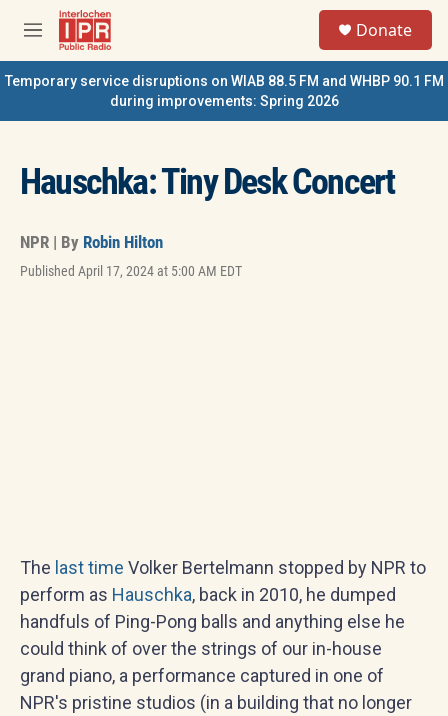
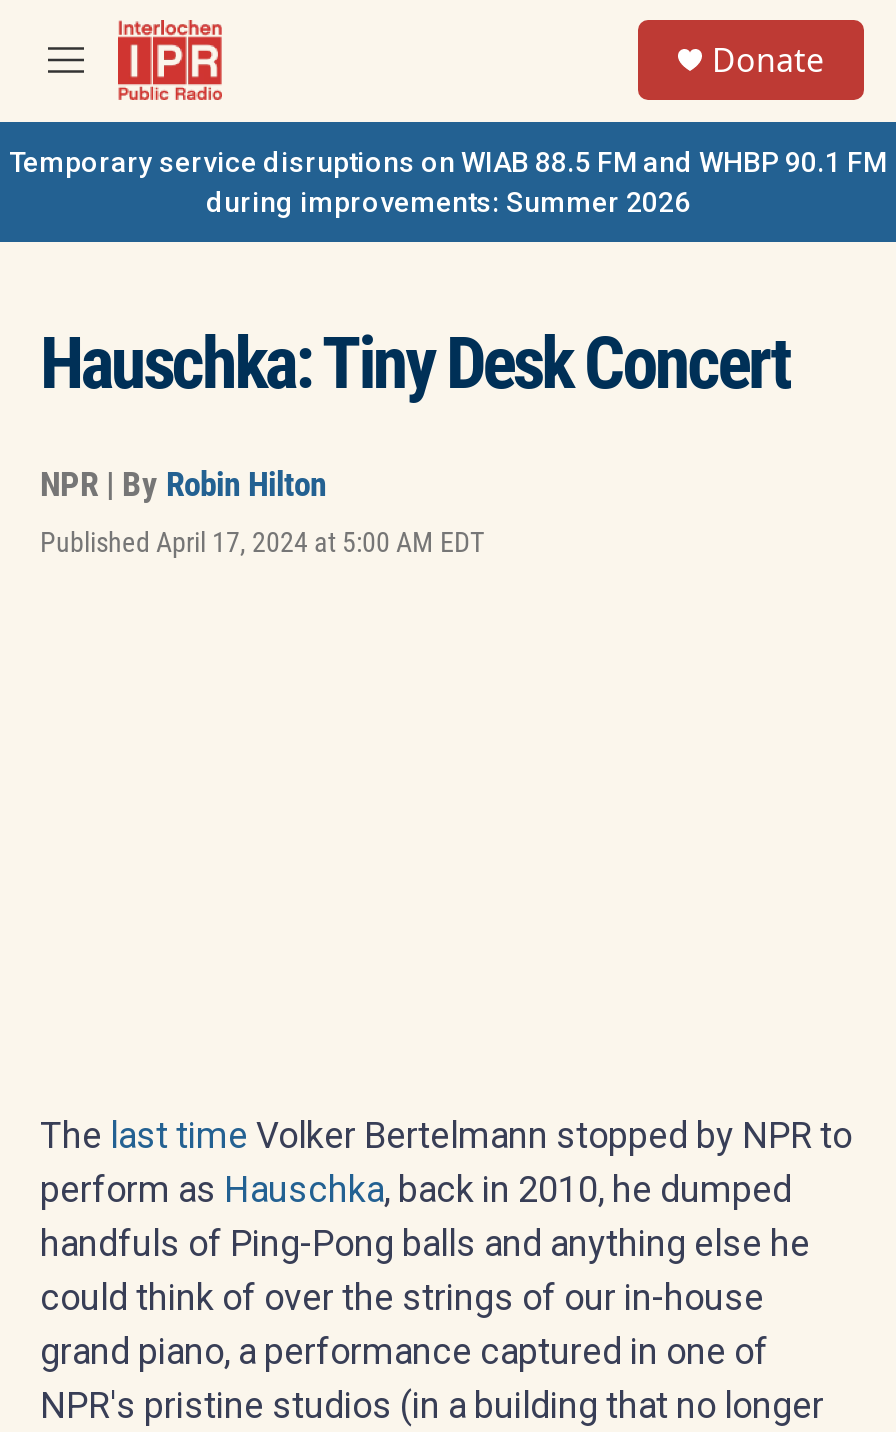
[109,93,338,109] during improvements: Spring 2026 -> [206,186,690,218] during improvements: Summer 2026

